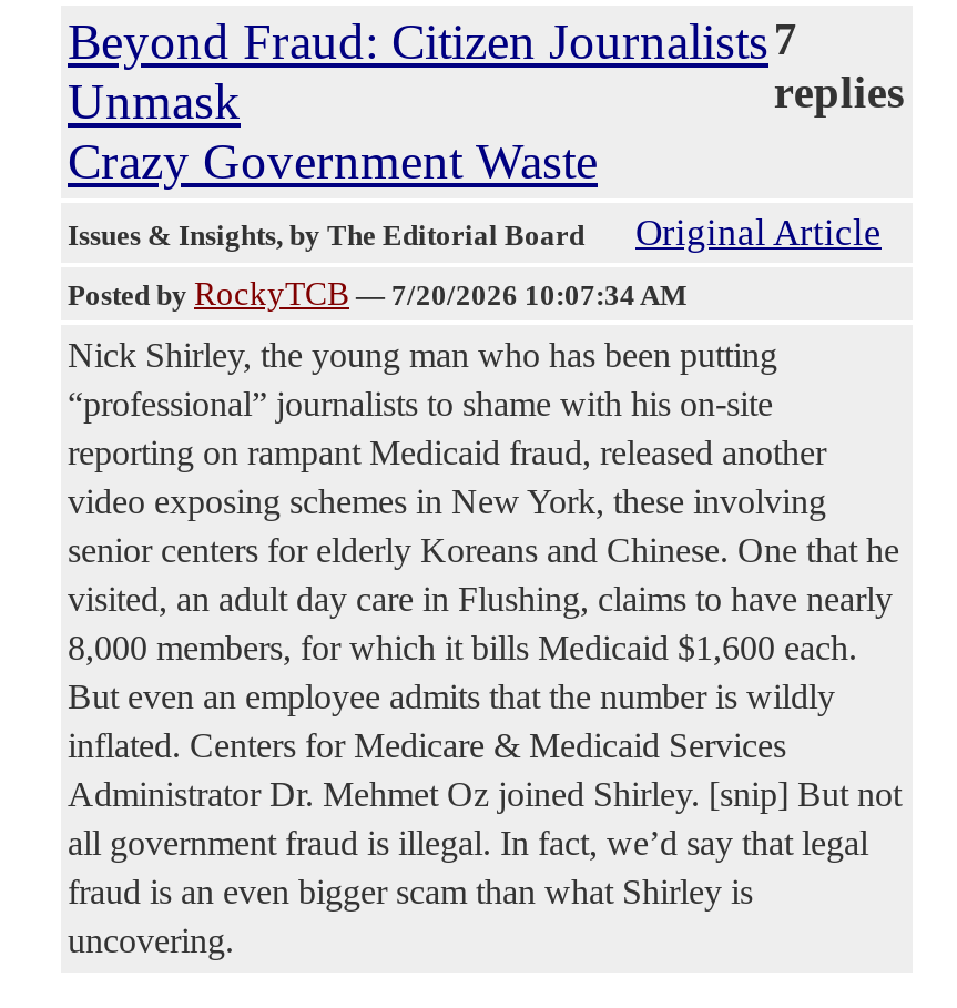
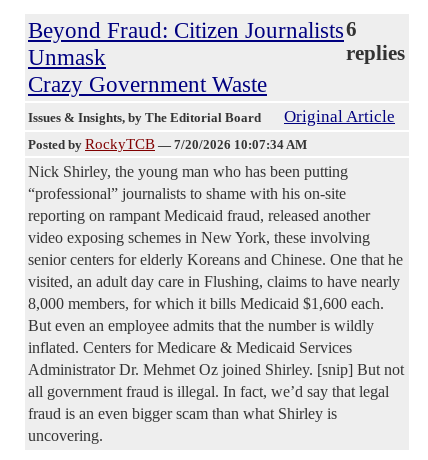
[68,12,798,70] Beyond Fraud: Citizen Journalists 7 -> [28,17,357,43] Beyond Fraud: Citizen Journalists 6

